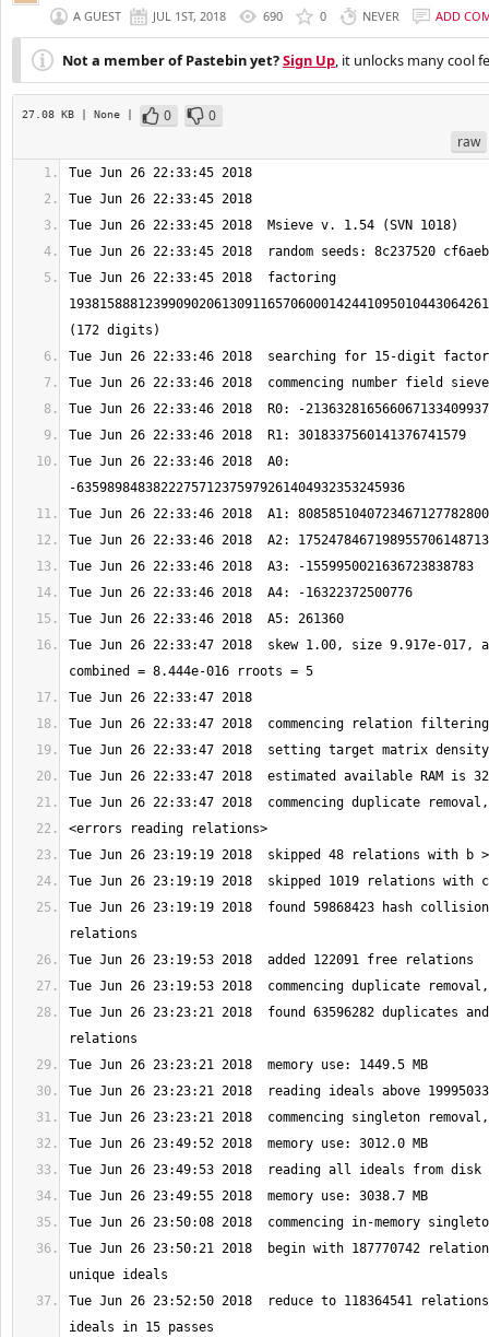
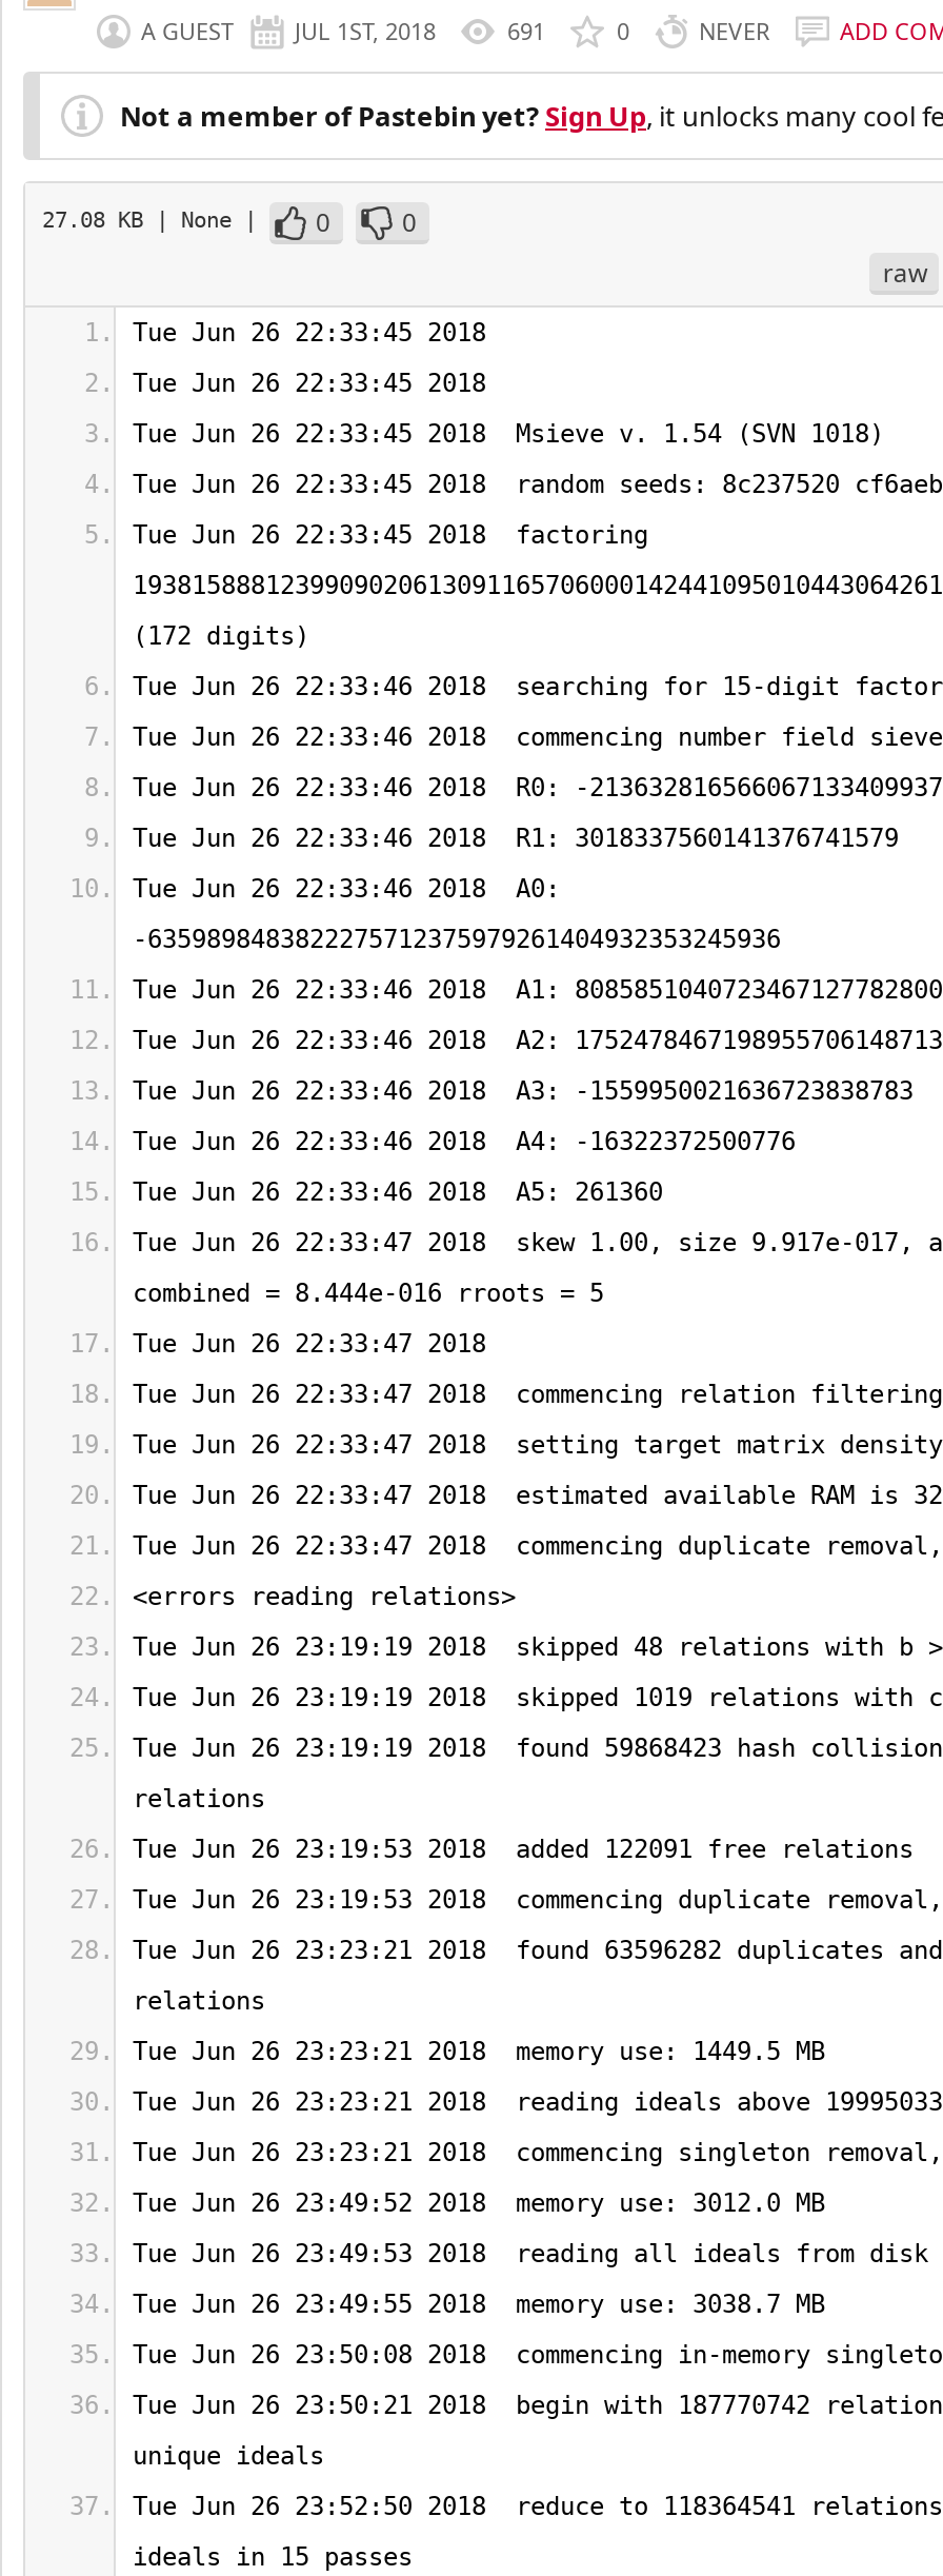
[263,8,283,24] 690 -> [507,15,545,46] 691

